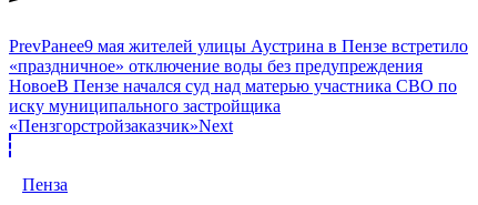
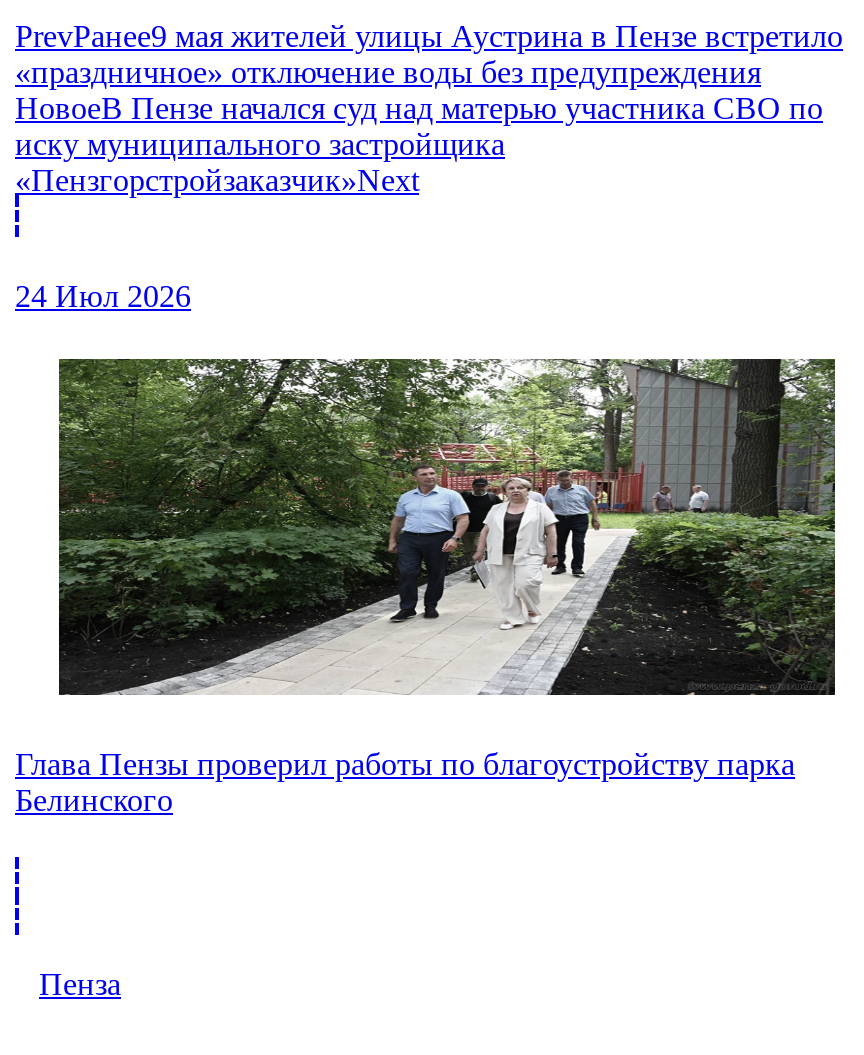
none -> [15,280,191,314] 24 Июл 2026
none -> [15,357,837,817] [image] | Глава Пензы проверил работы по благоустройству парка | Белинского

